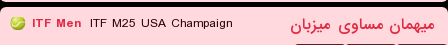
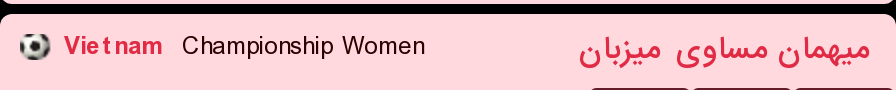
[32,14,232,33] ITF Men ITF M25 USA Champaign -> [64,28,424,66] Vietnam Championship Women

